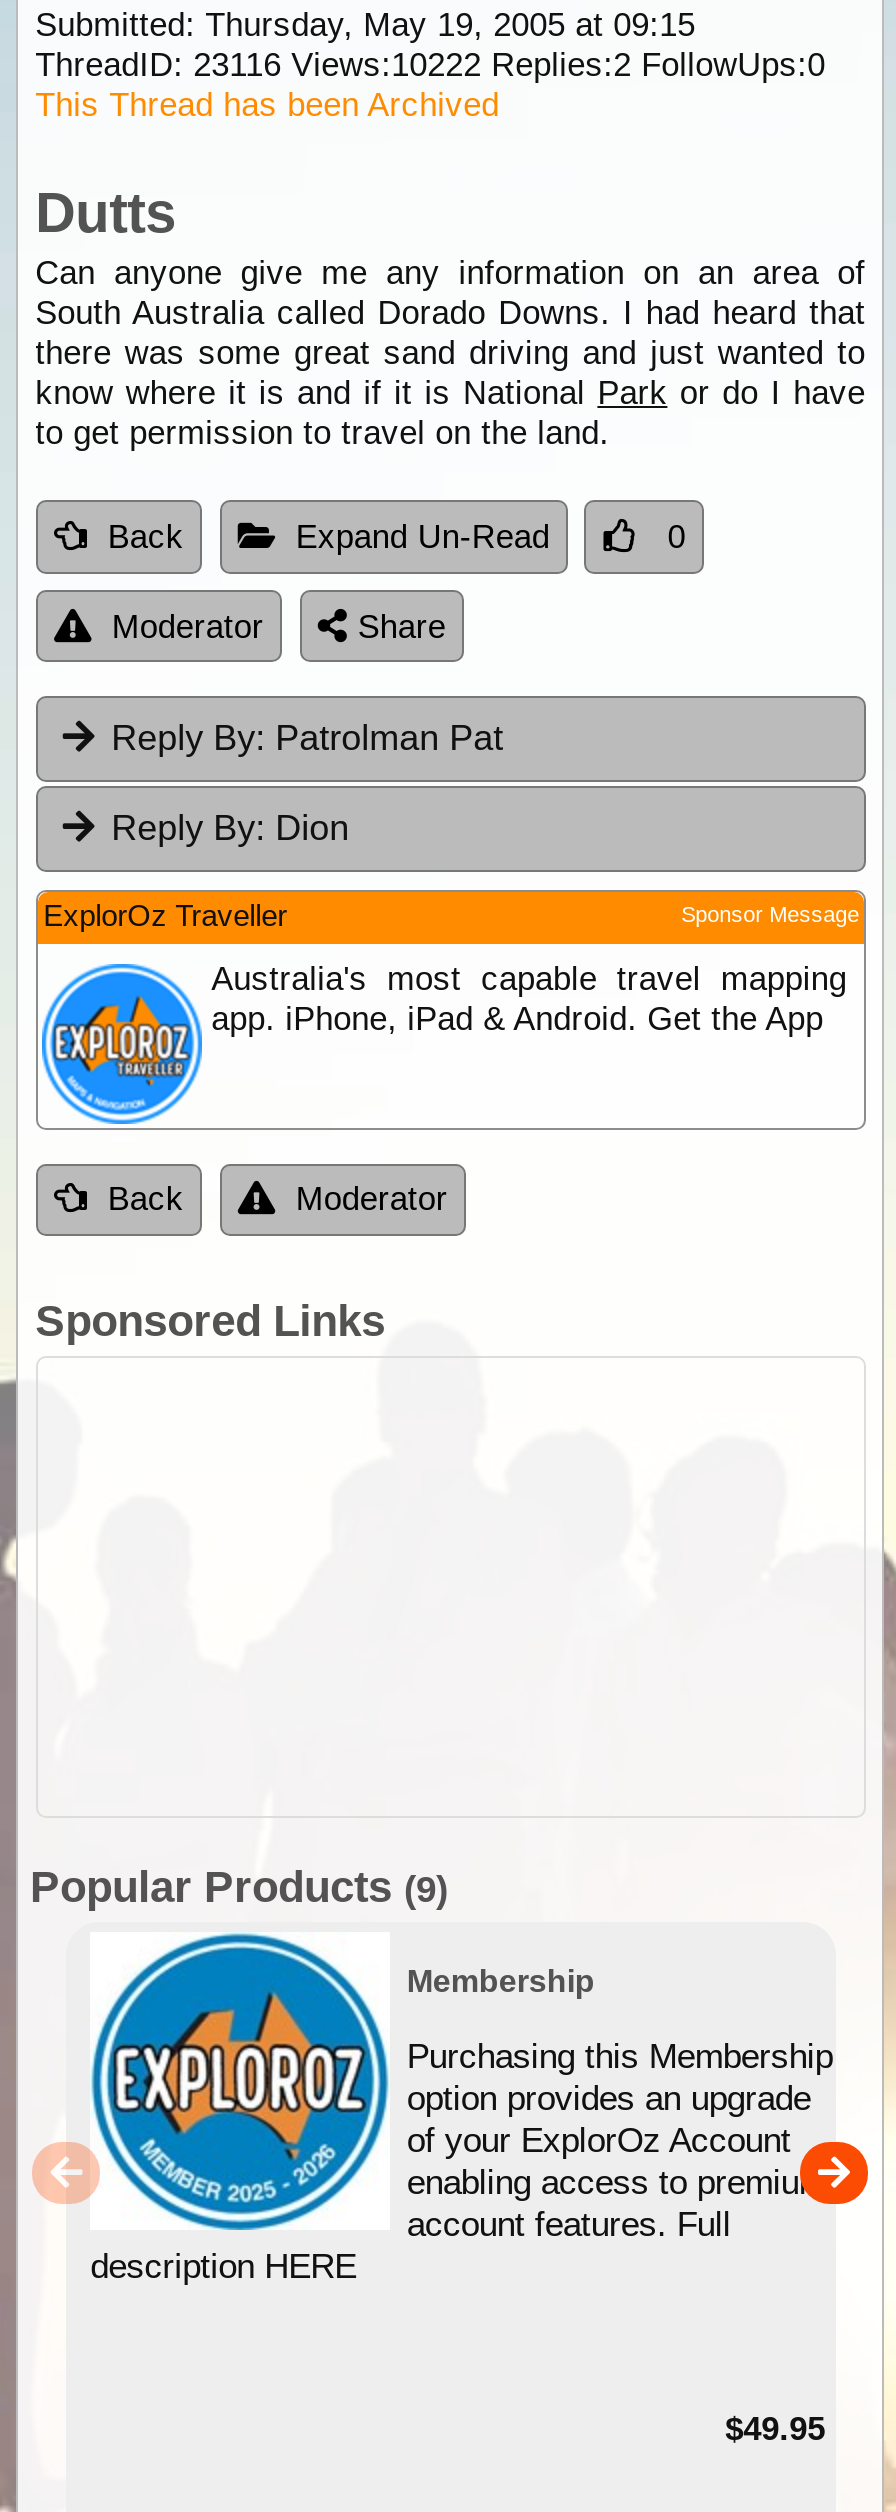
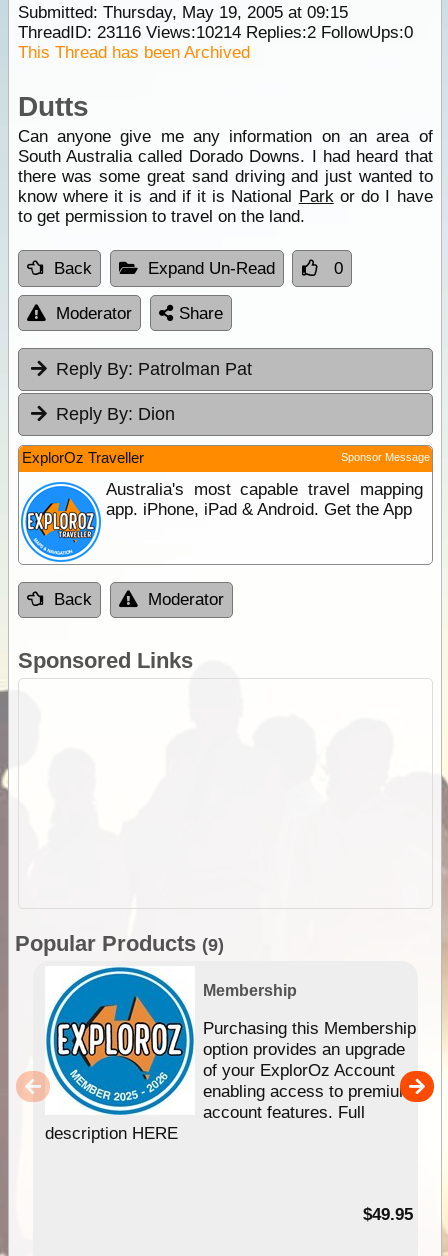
[35,46,825,84] ThreadID: 23116 Views:10222 Replies:2 FollowUps:0 -> [18,23,413,42] ThreadID: 23116 Views:10214 Replies:2 FollowUps:0

